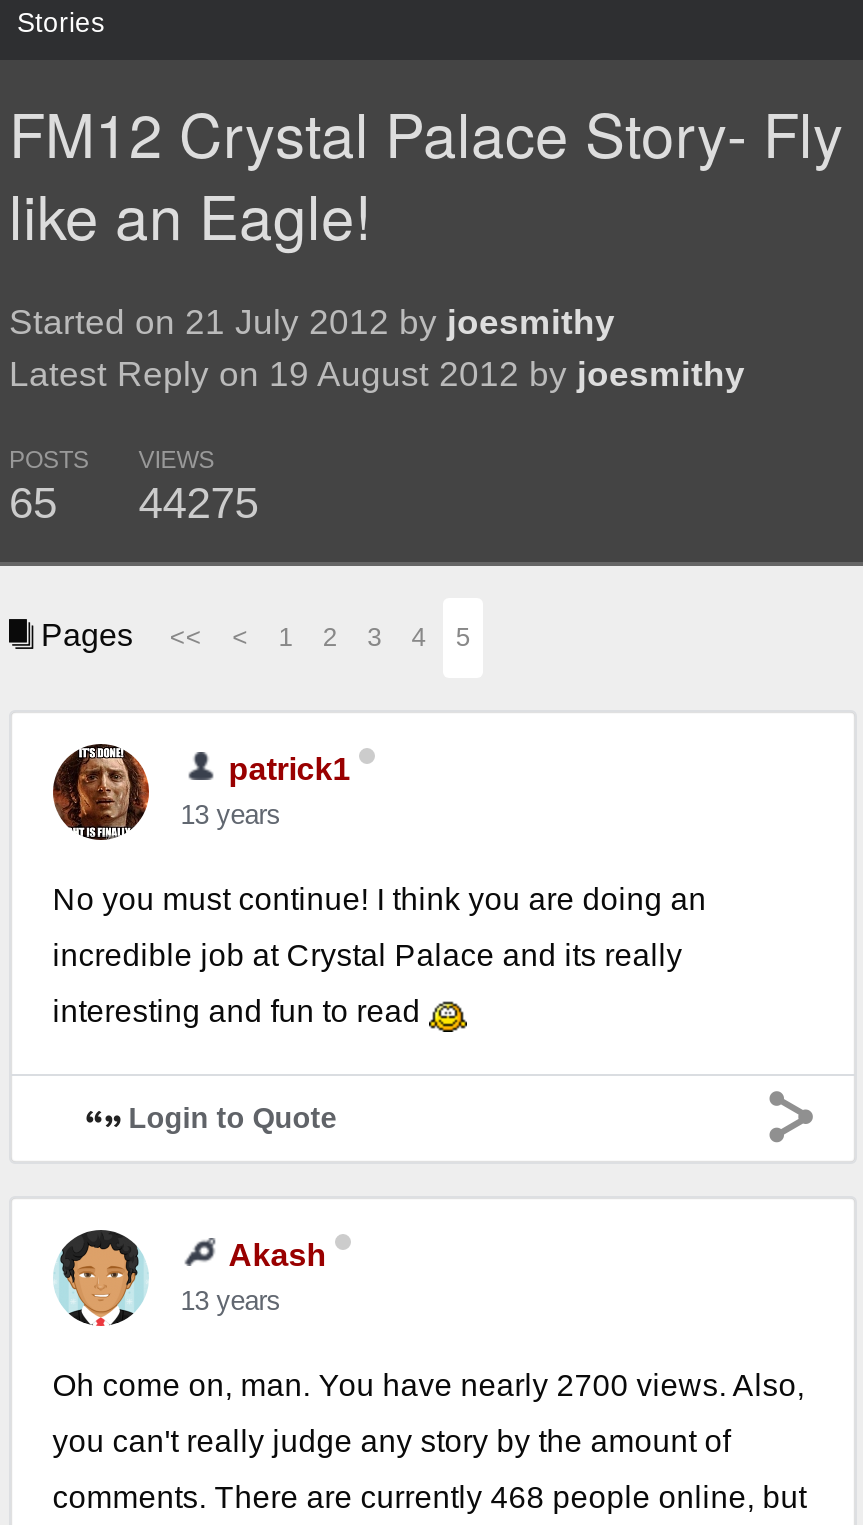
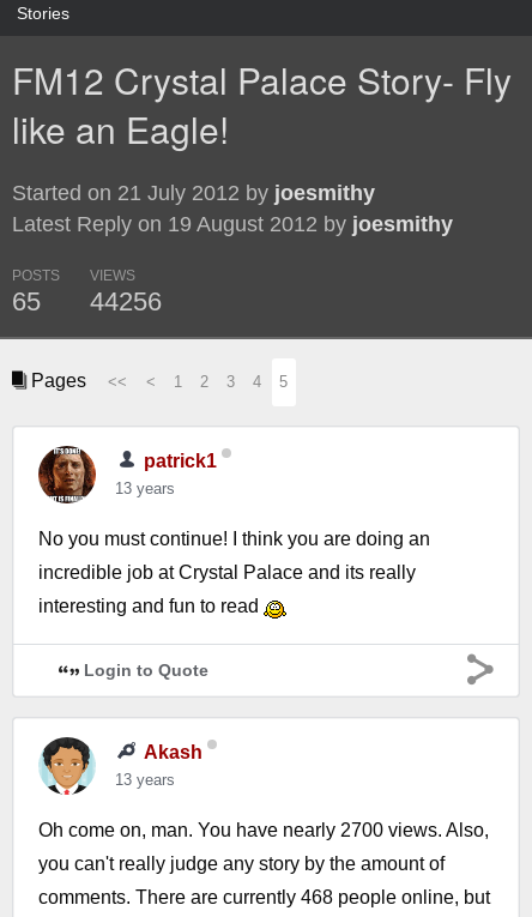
[9,478,259,528] 65 44275 -> [12,287,162,317] 65 44256

